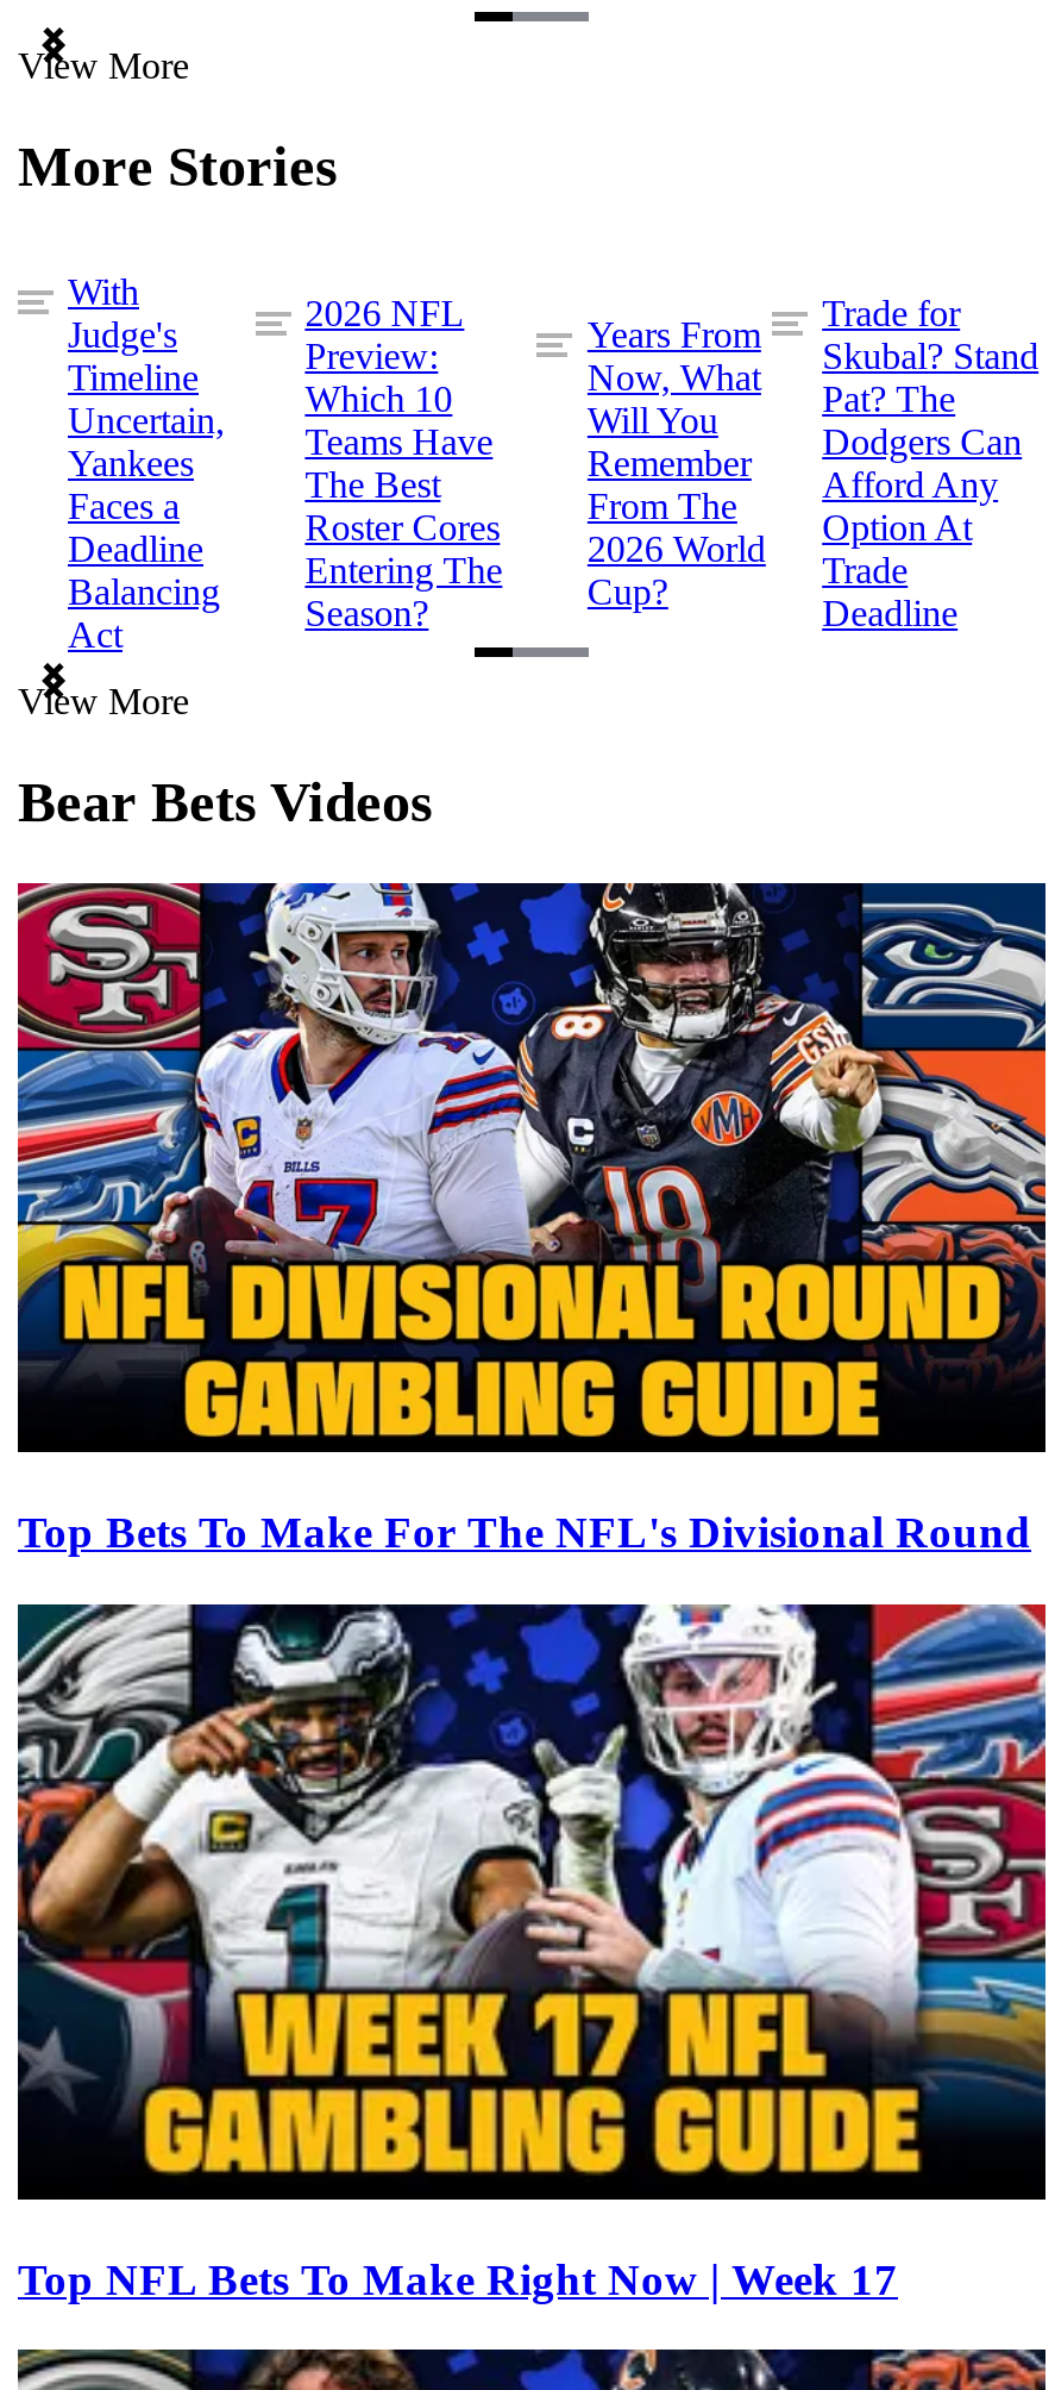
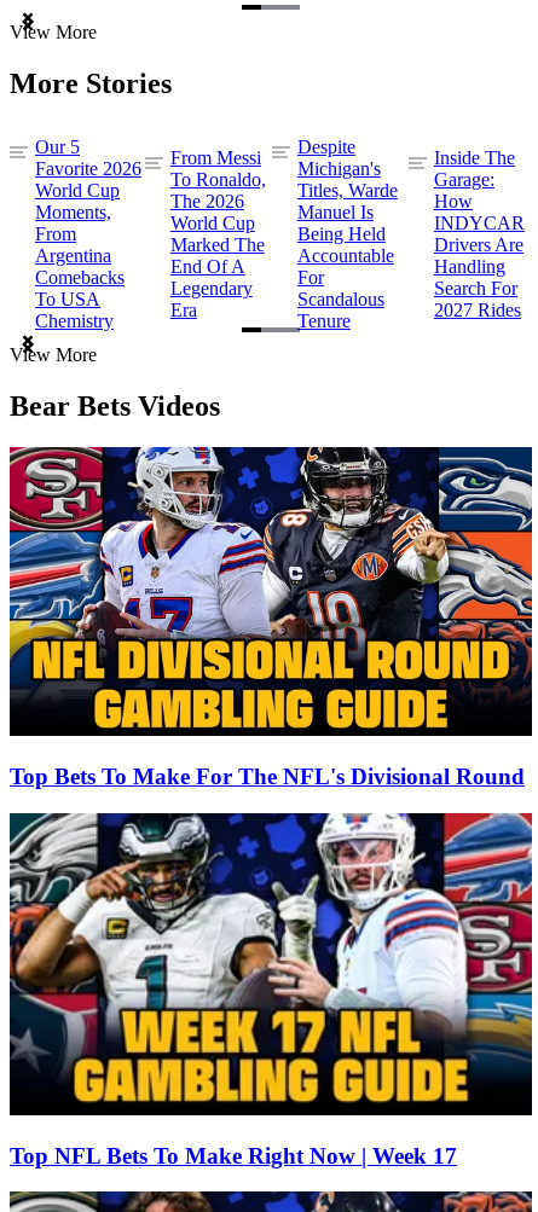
[68,272,225,655] With | Judge's | Timeline | Uncertain, | Yankees | Faces a | Deadline | Balancing | Act -> [35,137,141,331] Our 5 | Favorite 2026 | World Cup | Moments, | From | Argentina | Comebacks | To USA | Chemistry
[305,293,502,634] 2026 NFL | Preview: | Which 10 | Teams Have | The Best | Roster Cores | Entering The | Season? -> [170,148,266,320] From Messi | To Ronaldo, | The 2026 | World Cup | Marked The | End Of A | Legendary | Era
[822,293,1039,634] Trade for | Skubal? Stand | Pat? The | Dodgers Can | Afford Any | Option At | Trade | Deadline -> [434,148,525,320] Inside The | Garage: | How | INDYCAR | Drivers Are | Handling | Search For | 2027 Rides
[587,315,766,612] Years From | Now, What | Will You | Remember | From The | 2026 World | Cup? -> [297,137,398,331] Despite | Michigan's | Titles, Warde | Manuel Is | Being Held | Accountable | For | Scandalous | Tenure

